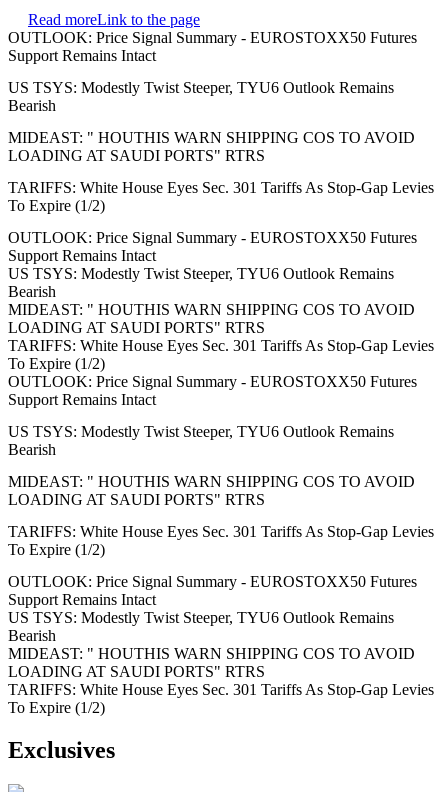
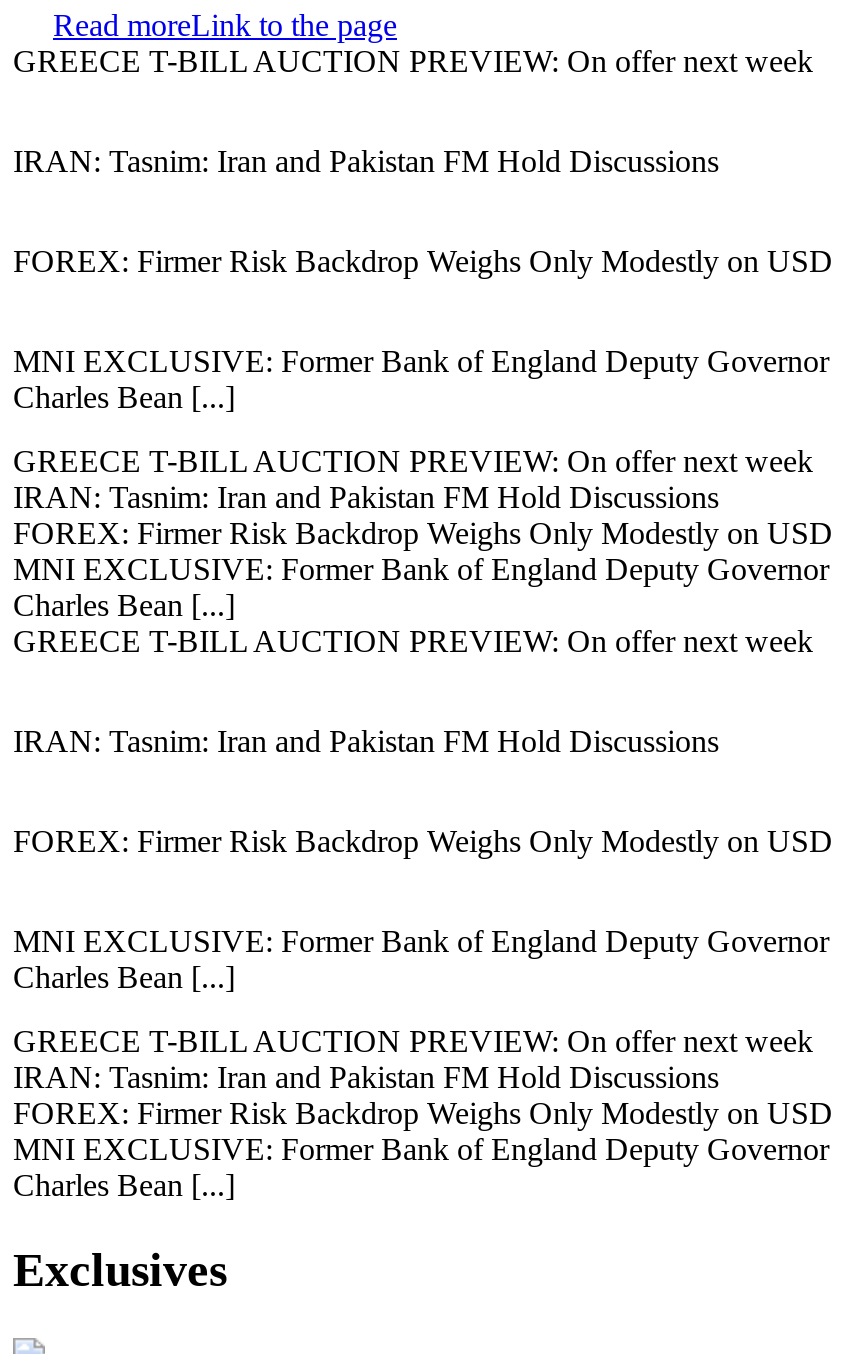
[8,29,417,64] OUTLOOK: Price Signal Summary - EUROSTOXX50 Futures | Support Remains Intact -> [13,44,813,78] GREECE T-BILL AUCTION PREVIEW: On offer next week
[8,79,394,114] US TSYS: Modestly Twist Steeper, TYU6 Outlook Remains | Bearish -> [13,144,719,178] IRAN: Tasnim: Iran and Pakistan FM Hold Discussions
[8,129,415,164] MIDEAST: " HOUTHIS WARN SHIPPING COS TO AVOID | LOADING AT SAUDI PORTS" RTRS -> [13,244,833,278] FOREX: Firmer Risk Backdrop Weighs Only Modestly on USD
[8,179,434,214] TARIFFS: White House Eyes Sec. 301 Tariffs As Stop-Gap Levies | To Expire (1/2) -> [13,344,829,414] MNI EXCLUSIVE: Former Bank of England Deputy Governor | Charles Bean [...]
[8,229,434,408] OUTLOOK: Price Signal Summary - EUROSTOXX50 Futures | Support Remains Intact | US TSYS: Modestly Twist Steeper, TYU6 Outlook Remains | Bearish | MIDEAST: " HOUTHIS WARN SHIPPING COS TO AVOID | LOADING AT SAUDI PORTS" RTRS | TARIFFS: White House Eyes Sec. 301 Tariffs As Stop-Gap Levies | To Expire (1/2) | OUTLOOK: Price Signal Summary - EUROSTOXX50 Futures | Support Remains Intact -> [13,444,833,658] GREECE T-BILL AUCTION PREVIEW: On offer next week | IRAN: Tasnim: Iran and Pakistan FM Hold Discussions | FOREX: Firmer Risk Backdrop Weighs Only Modestly on USD | MNI EXCLUSIVE: Former Bank of England Deputy Governor | Charles Bean [...] | GREECE T-BILL AUCTION PREVIEW: On offer next week
[8,423,394,458] US TSYS: Modestly Twist Steeper, TYU6 Outlook Remains | Bearish -> [13,724,719,758] IRAN: Tasnim: Iran and Pakistan FM Hold Discussions
[8,473,415,508] MIDEAST: " HOUTHIS WARN SHIPPING COS TO AVOID | LOADING AT SAUDI PORTS" RTRS -> [13,824,833,858] FOREX: Firmer Risk Backdrop Weighs Only Modestly on USD
[8,523,434,558] TARIFFS: White House Eyes Sec. 301 Tariffs As Stop-Gap Levies | To Expire (1/2) -> [13,924,829,994] MNI EXCLUSIVE: Former Bank of England Deputy Governor | Charles Bean [...]
[8,573,434,716] OUTLOOK: Price Signal Summary - EUROSTOXX50 Futures | Support Remains Intact | US TSYS: Modestly Twist Steeper, TYU6 Outlook Remains | Bearish | MIDEAST: " HOUTHIS WARN SHIPPING COS TO AVOID | LOADING AT SAUDI PORTS" RTRS | TARIFFS: White House Eyes Sec. 301 Tariffs As Stop-Gap Levies | To Expire (1/2) -> [13,1024,833,1202] GREECE T-BILL AUCTION PREVIEW: On offer next week | IRAN: Tasnim: Iran and Pakistan FM Hold Discussions | FOREX: Firmer Risk Backdrop Weighs Only Modestly on USD | MNI EXCLUSIVE: Former Bank of England Deputy Governor | Charles Bean [...]

